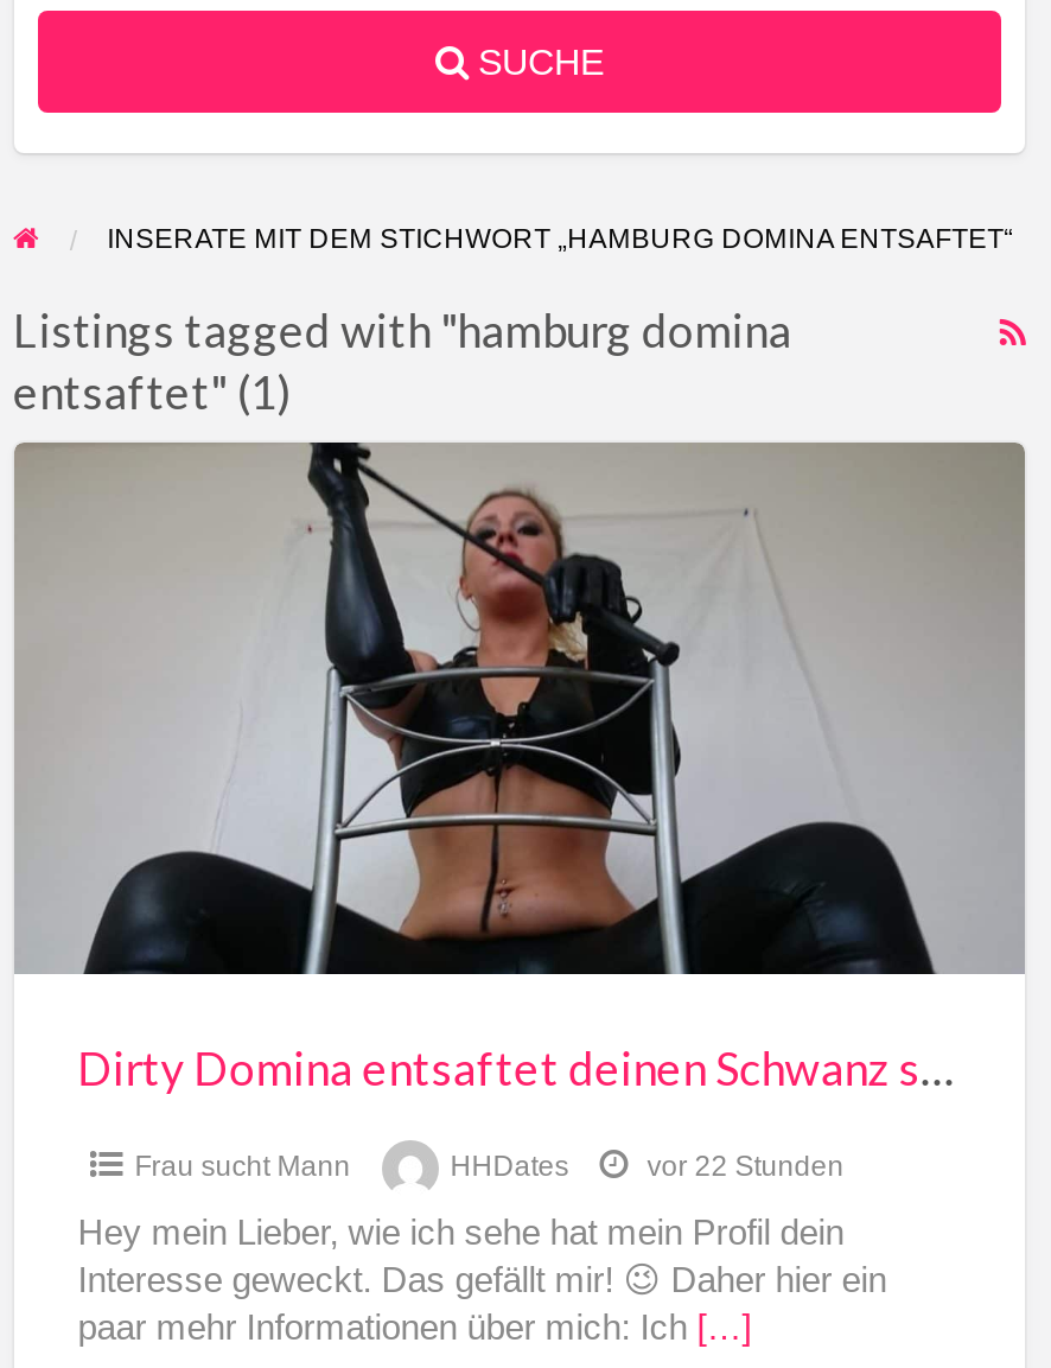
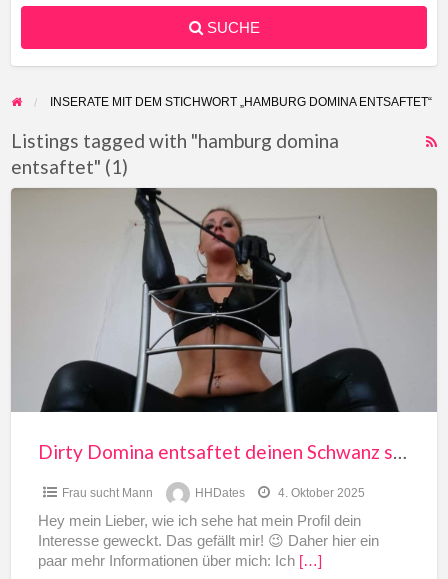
[640,1149,844,1183] vor 22 Stunden -> [275,486,365,500] 4. Oktober 2025

